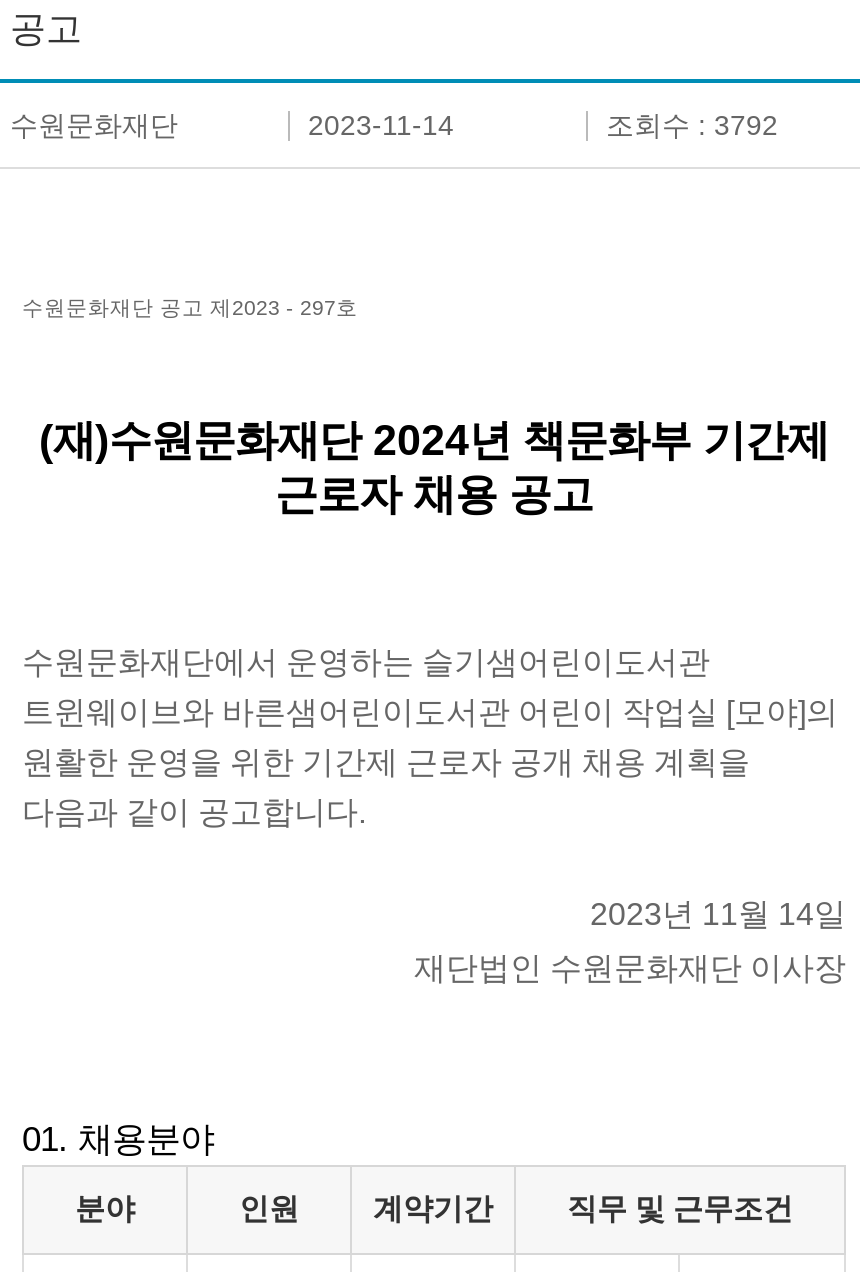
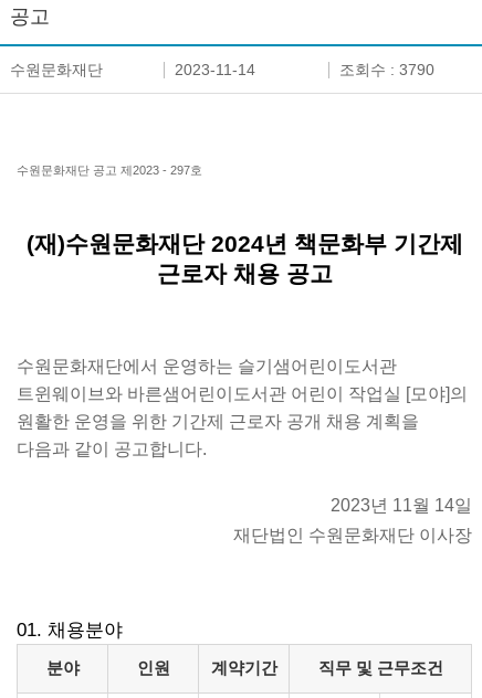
[606,109,778,141] 조회수 : 3792 -> [339,61,434,78] 조회수 : 3790

